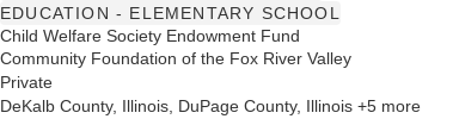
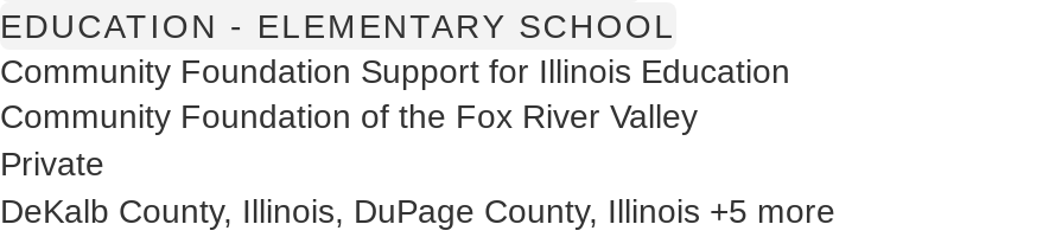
[0,26,300,45] Child Welfare Society Endowment Fund -> [0,52,790,90] Community Foundation Support for Illinois Education

